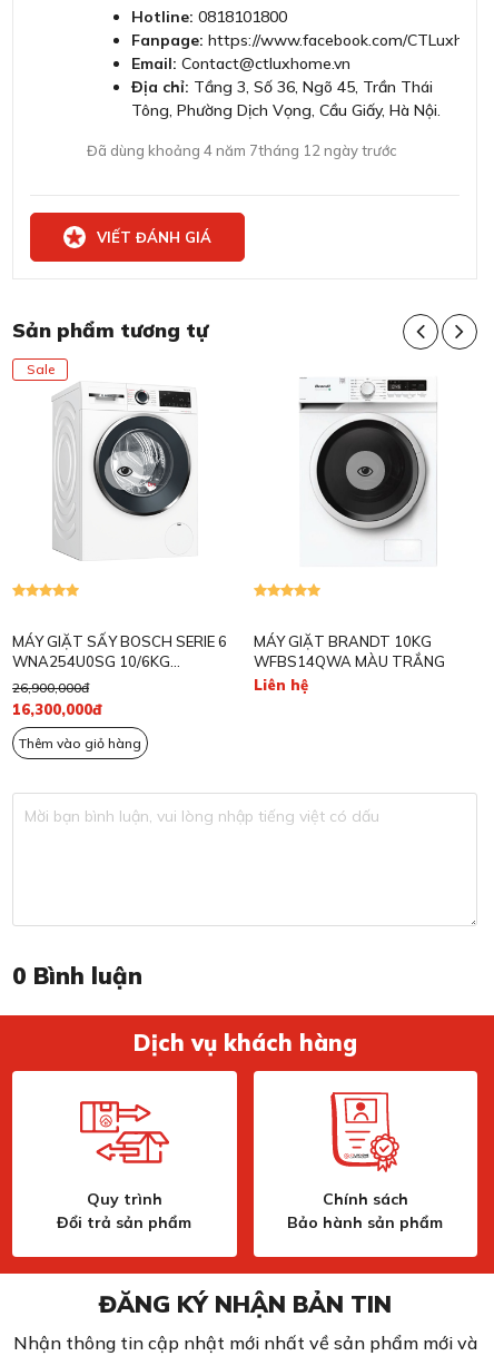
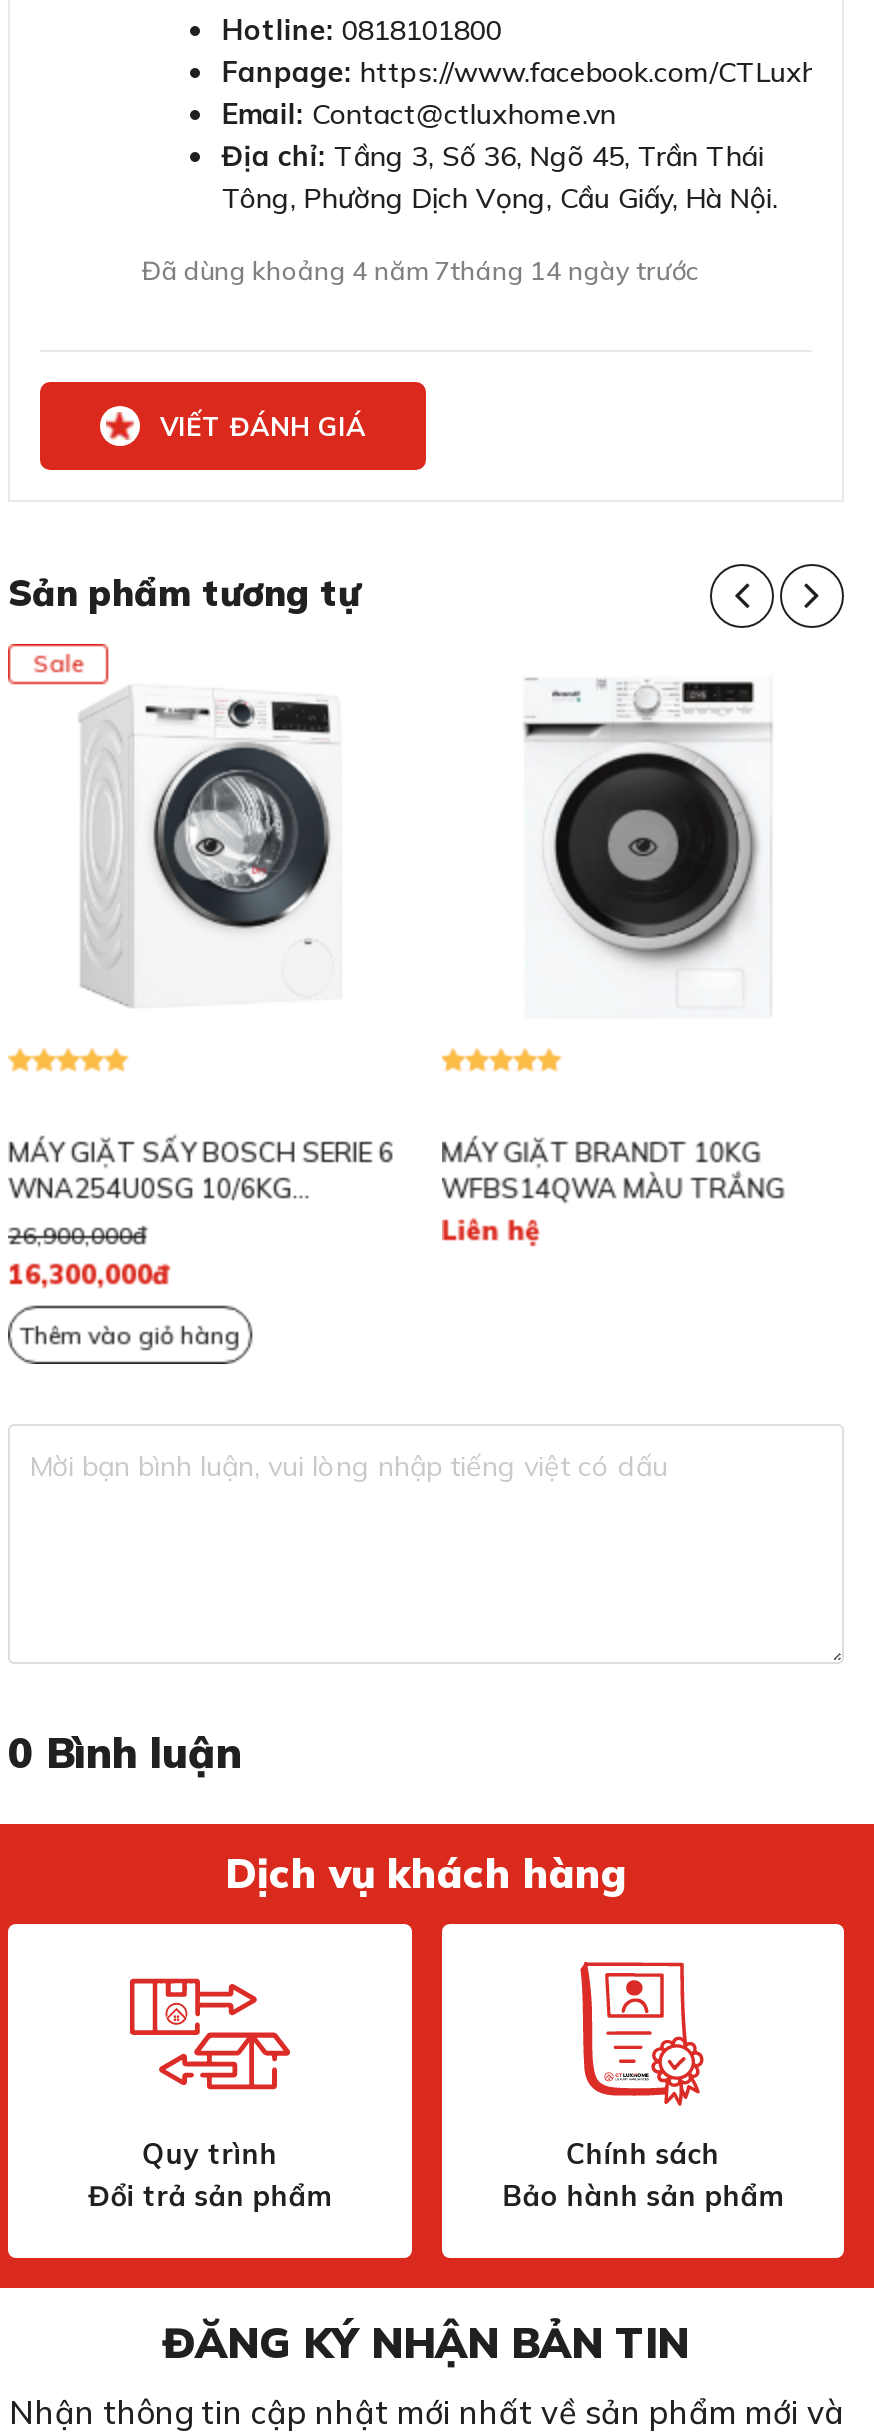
[87,141,397,159] Đã dùng khoảng 4 năm 7tháng 12 ngày trước -> [142,254,700,286] Đã dùng khoảng 4 năm 7tháng 14 ngày trước

